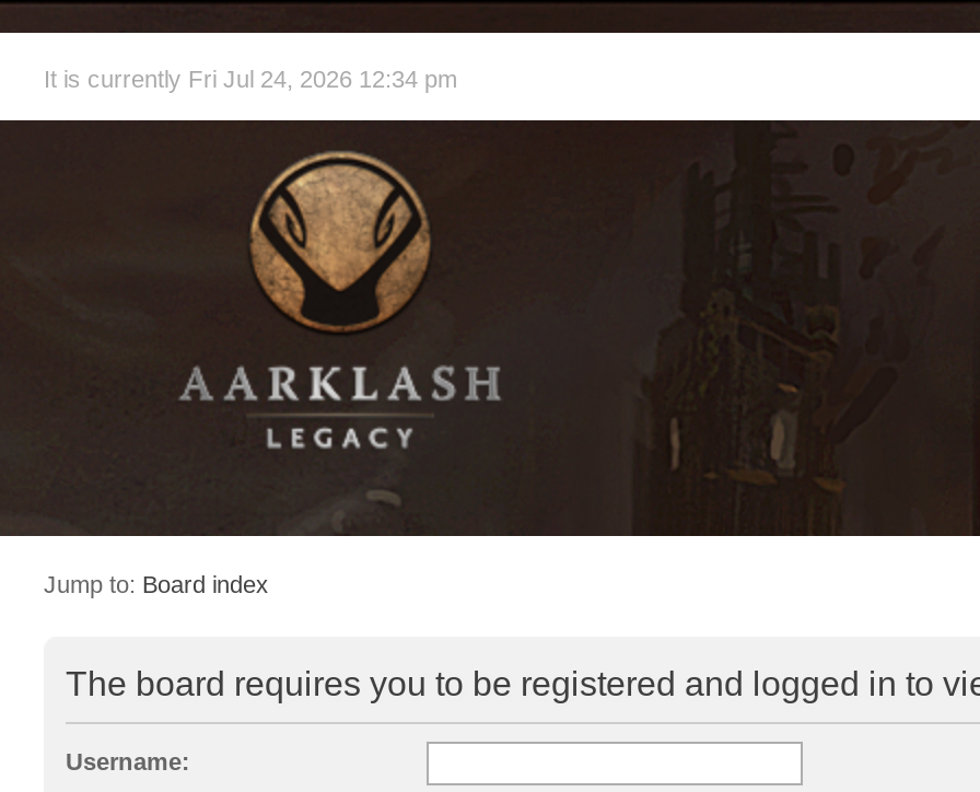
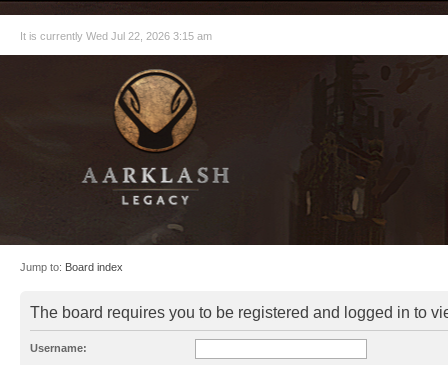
[44,66,457,92] It is currently Fri Jul 24, 2026 12:34 pm -> [20,30,212,42] It is currently Wed Jul 22, 2026 3:15 am

